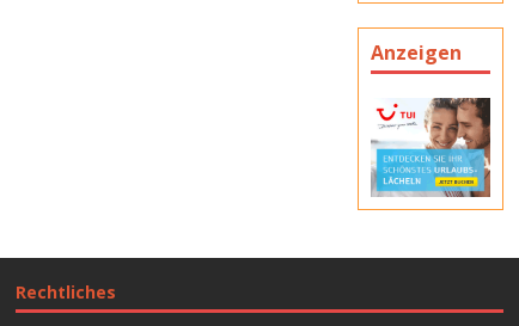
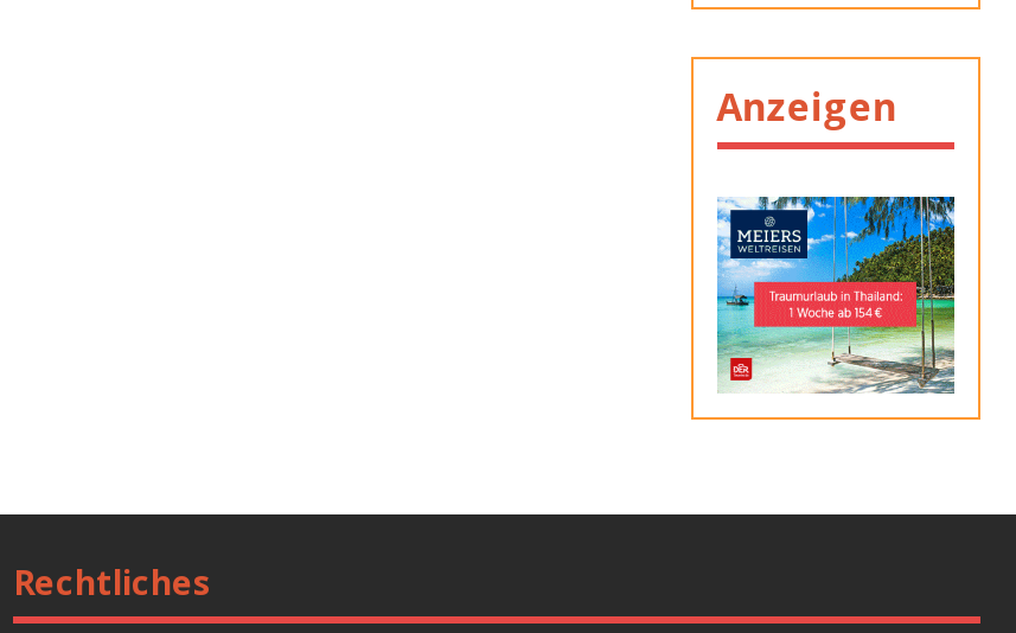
[371,97,491,198] [image] -> [715,194,957,396] [image]

